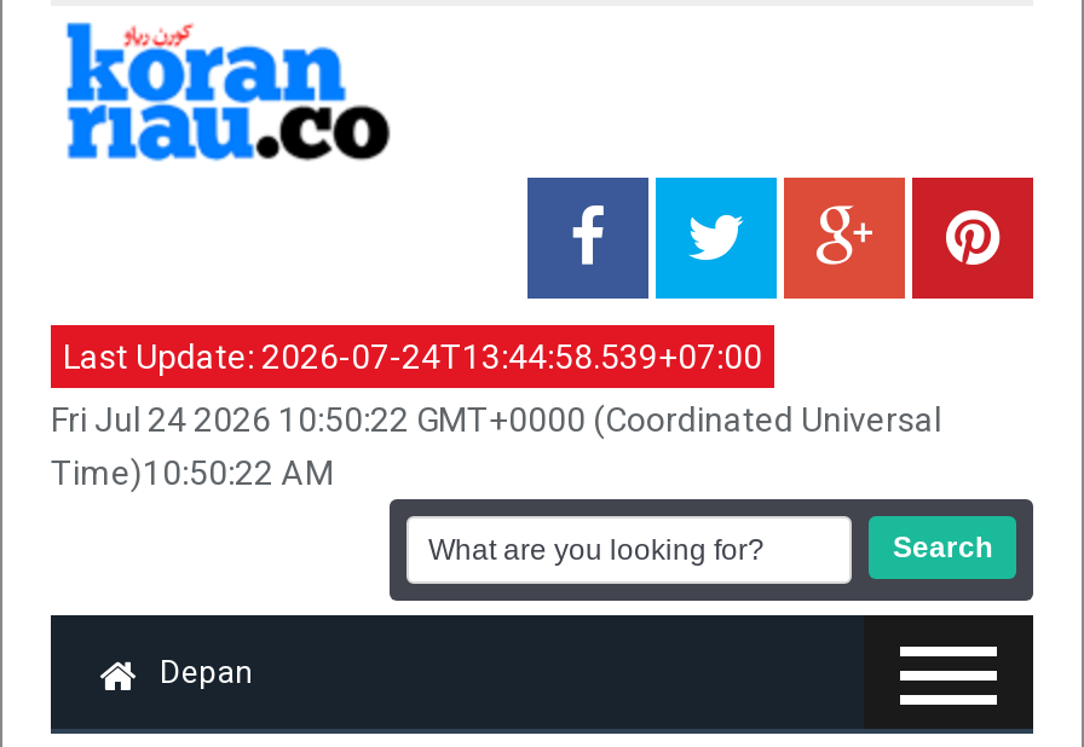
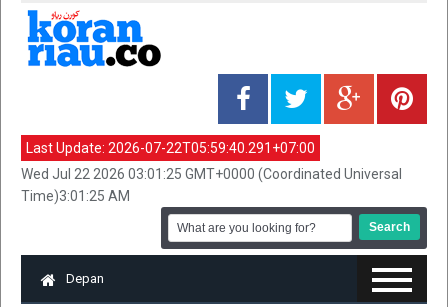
[63,337,762,376] Last Update: 2026-07-24T13:44:58.539+07:00 -> [26,140,315,156] Last Update: 2026-07-22T05:59:40.291+07:00
[51,400,941,439] Fri Jul 24 2026 10:50:22 GMT+0000 (Coordinated Universal -> [21,166,402,182] Wed Jul 22 2026 03:01:25 GMT+0000 (Coordinated Universal
[51,453,334,492] Time)10:50:22 AM -> [21,188,130,204] Time)3:01:25 AM

